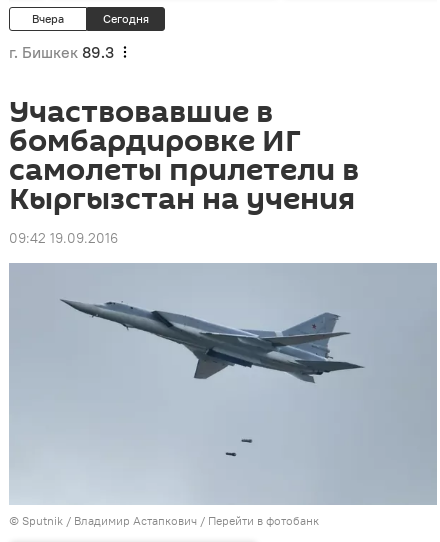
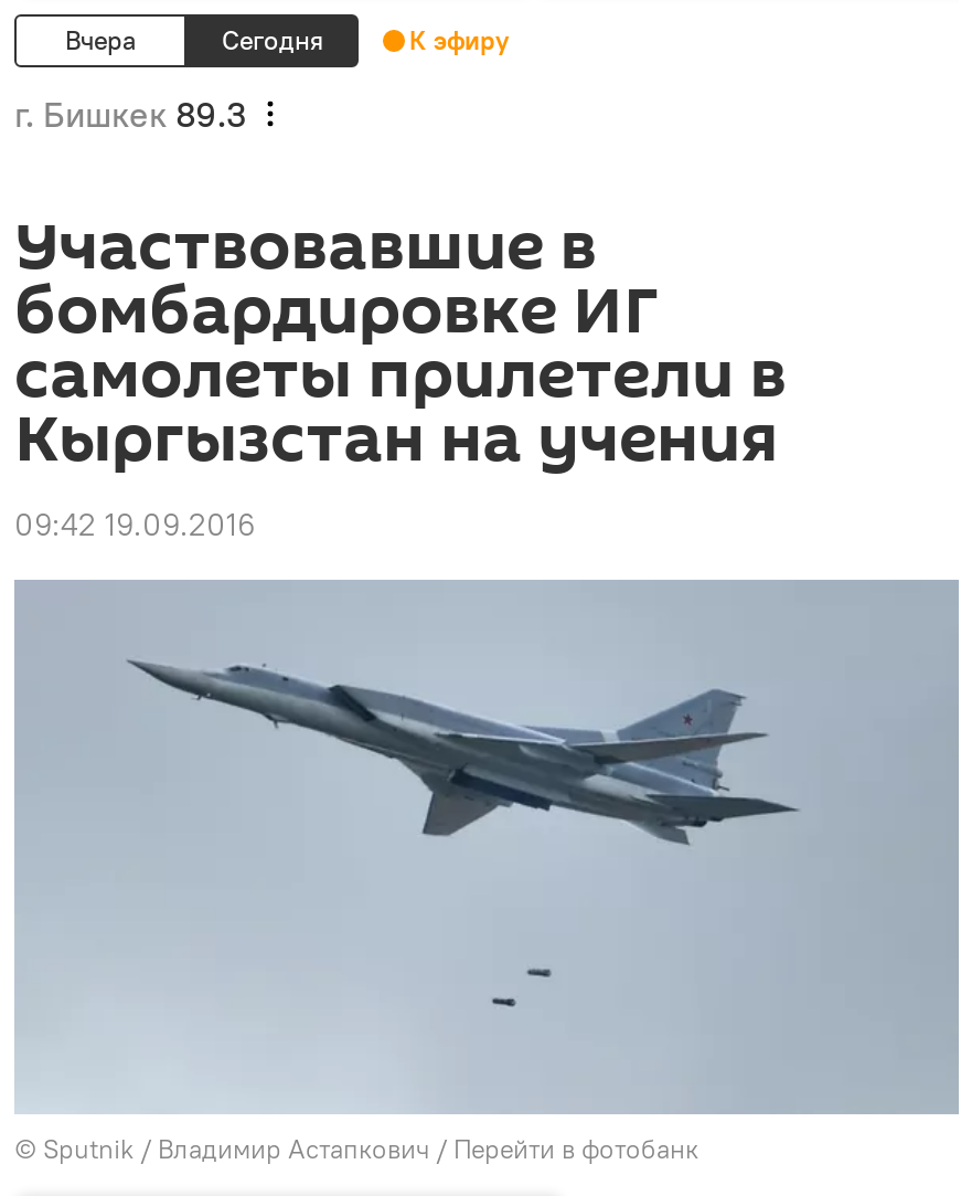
none -> [409,23,509,56] К эфиру

